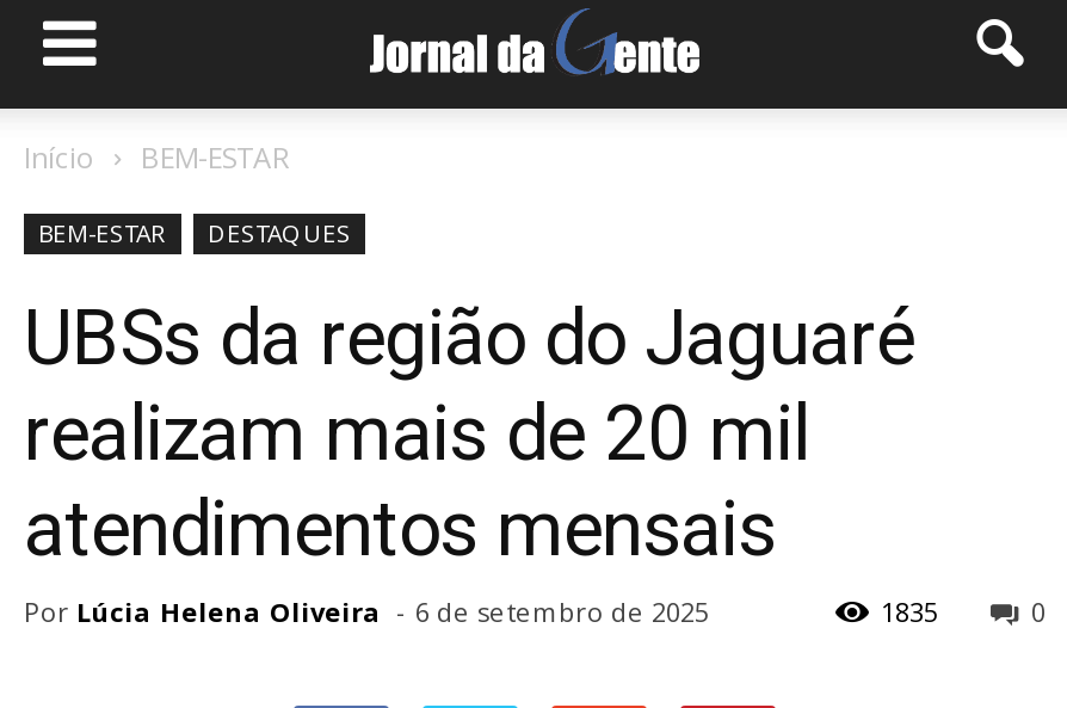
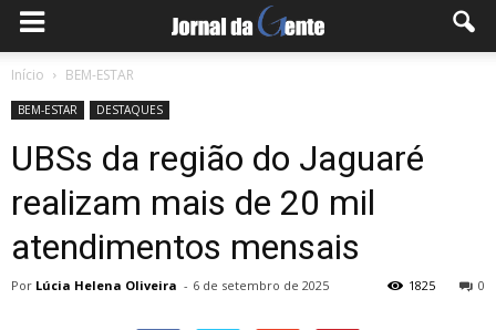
[881,593,938,629] 1835 -> [409,277,435,293] 1825

